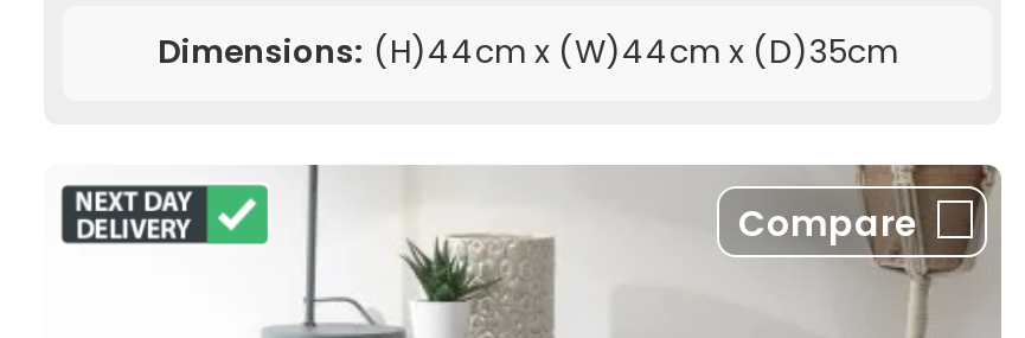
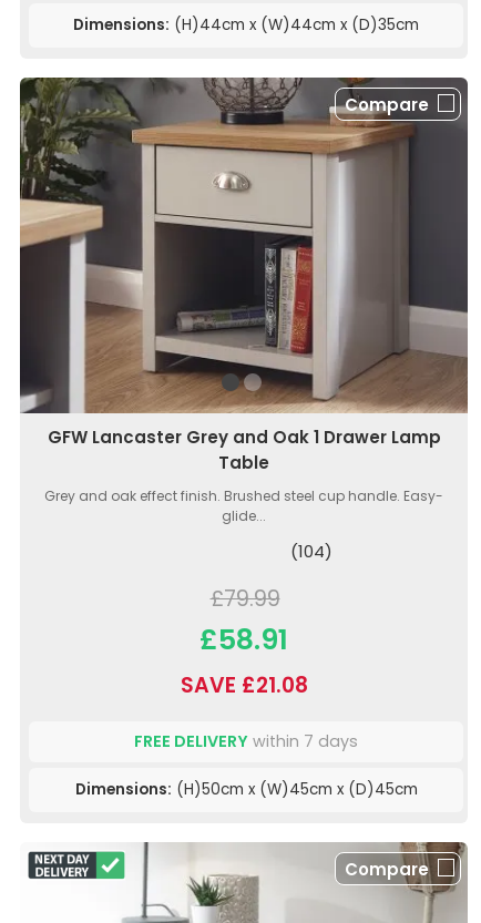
none -> [19,76,468,414] [image] | Compare
none -> [44,426,443,800] GFW Lancaster Grey and Oak 1 Drawer Lamp | Table | Grey and oak effect finish. Brushed steel cup handle. Easy- | glide... | (104) | £79.99 | £58.91 | SAVE £21.08 | FREE DELIVERY within 7 days | Dimensions: (H)50cm x (W)45cm x (D)45cm

